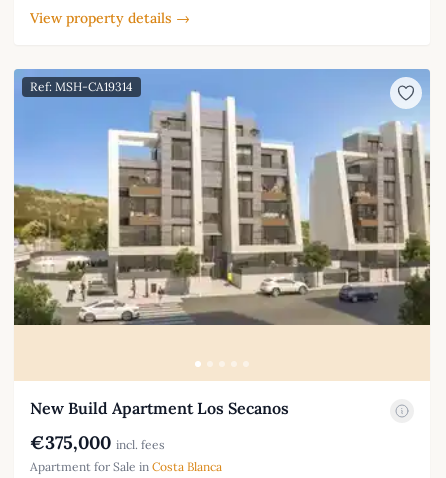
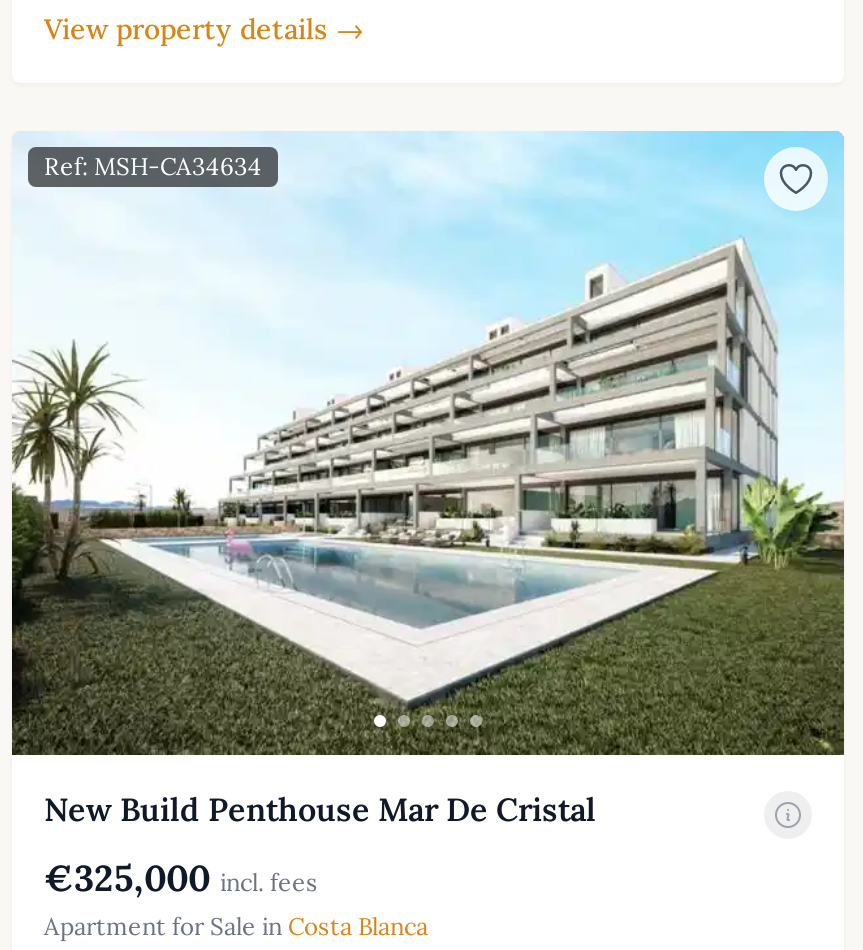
[13,68,431,381] [image] | Ref: MSH-CA19314 -> [10,131,846,757] [image] | Ref: MSH-CA34634
[30,398,289,418] New Build Apartment Los Secanos -> [44,790,596,830] New Build Penthouse Mar De Cristal
[30,431,165,454] €375,000 incl. fees -> [44,856,318,902] €325,000 incl. fees

